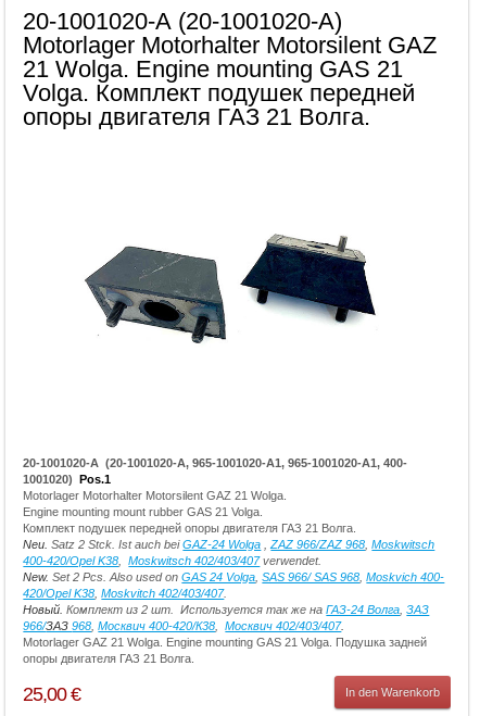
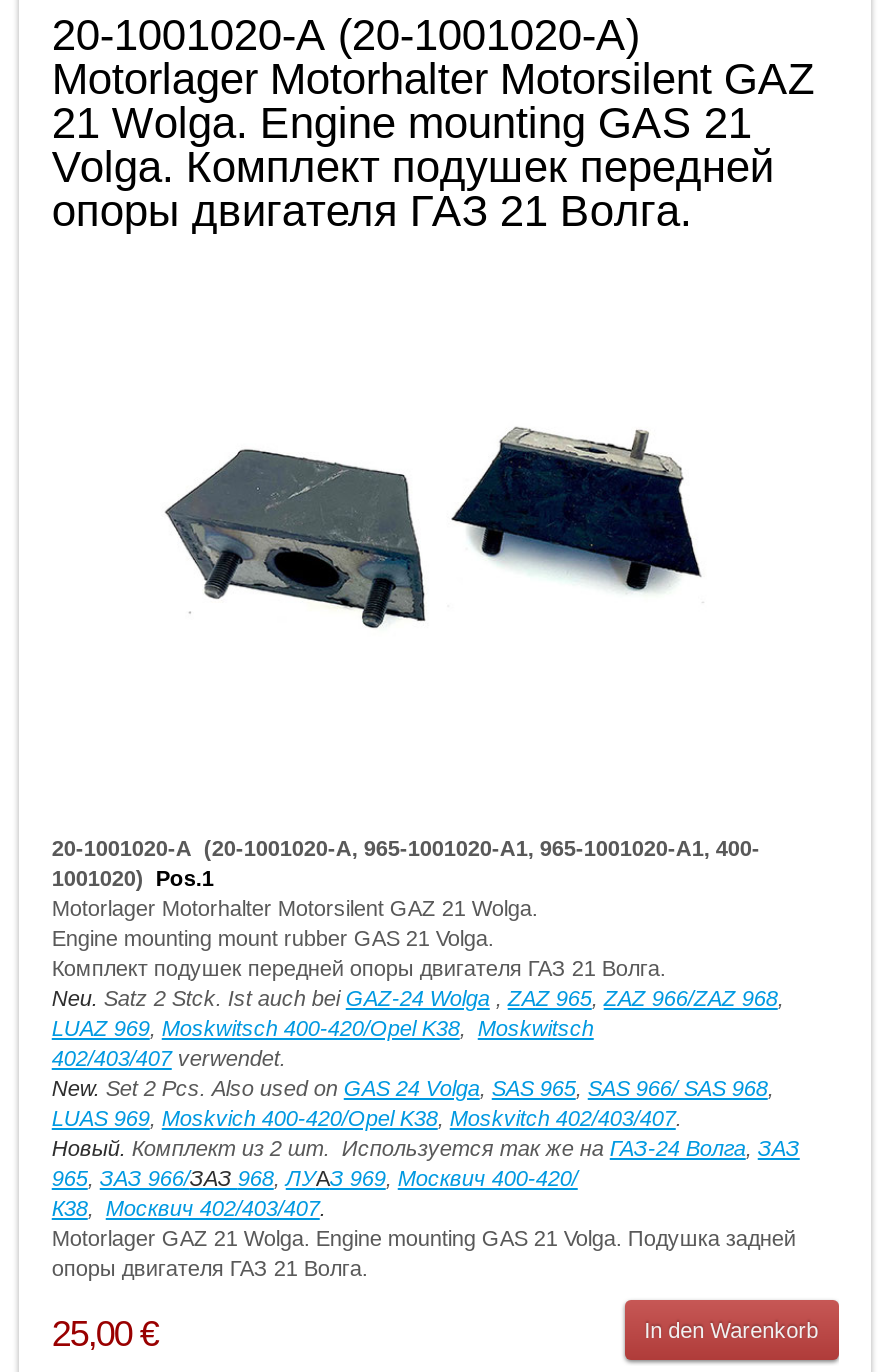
[23,538,445,600] Neu. Satz 2 Stck. Ist auch bei GAZ-24 Wolga, ZAZ 966/ZAZ 968, Moskwitsch | 400-420/Opel K38, Moskwitsch 402/403/407 verwendet. | New. Set 2 Pcs. Also used on GAS 24 Volga, SAS 966/ SAS 968, Moskvich 400- | 420/Opel K38, Moskvitch 402/403/407. -> [52,985,784,1129] Neu. Satz 2 Stck. Ist auch bei GAZ-24 Wolga, ZAZ 965, ZAZ 966/ZAZ 968, | LUAZ 969, Moskwitsch 400-420/Opel K38, Moskwitsch | 402/403/407 verwendet. | New. Set 2 Pcs. Also used on GAS 24 Volga, SAS 965, SAS 966/ SAS 968, | LUAS 969, Moskvich 400-420/Opel K38, Moskvitch 402/403/407.
[23,619,345,632] 966/ЗАЗ 968, Москвич 400-420/К38, Москвич 402/403/407. -> [52,1165,578,1219] 965, ЗАЗ 966/ЗАЗ 968, ЛУАЗ 969, Москвич 400-420/ | К38, Москвич 402/403/407.

